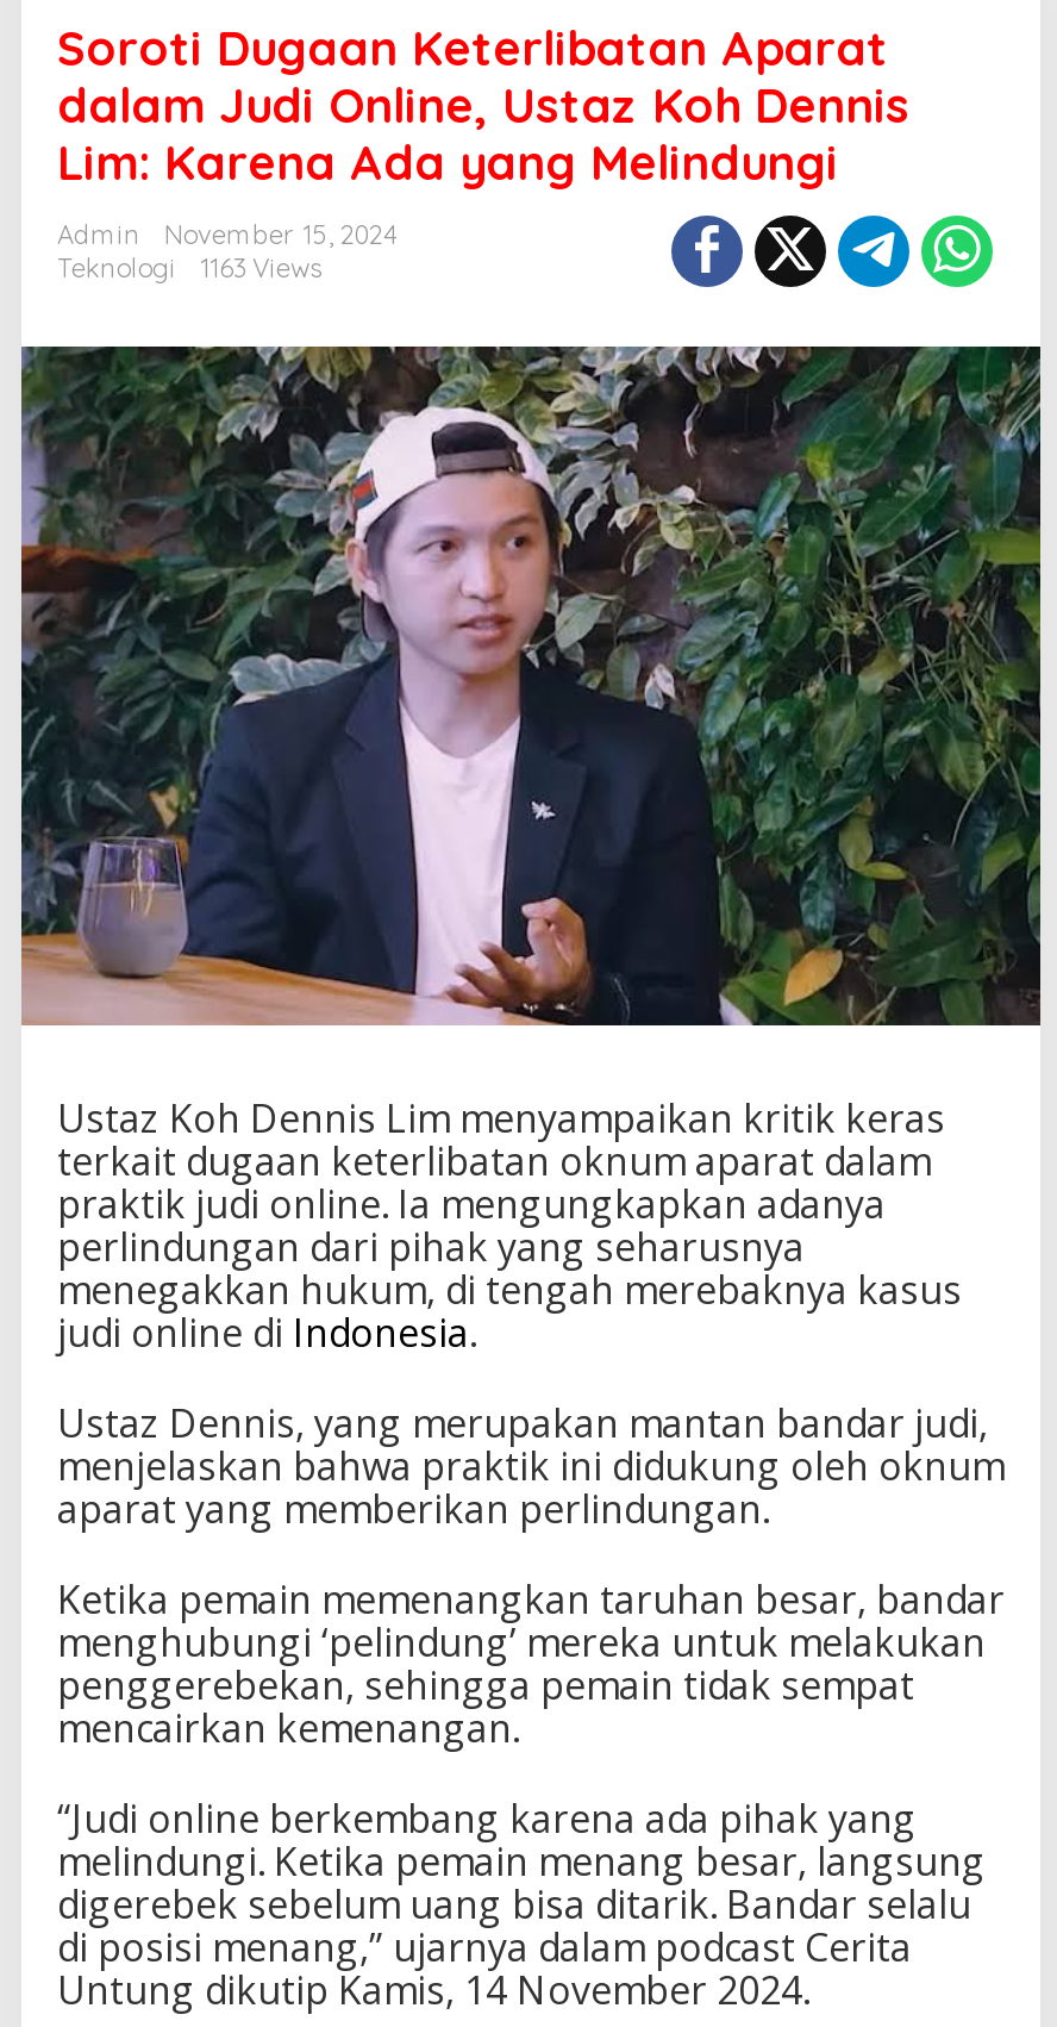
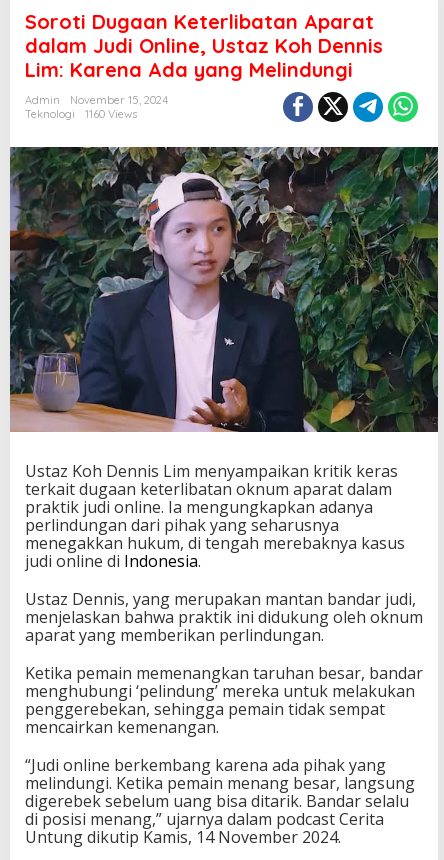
[57,251,321,285] Teknologi 1163 Views -> [25,107,137,121] Teknologi 1160 Views

